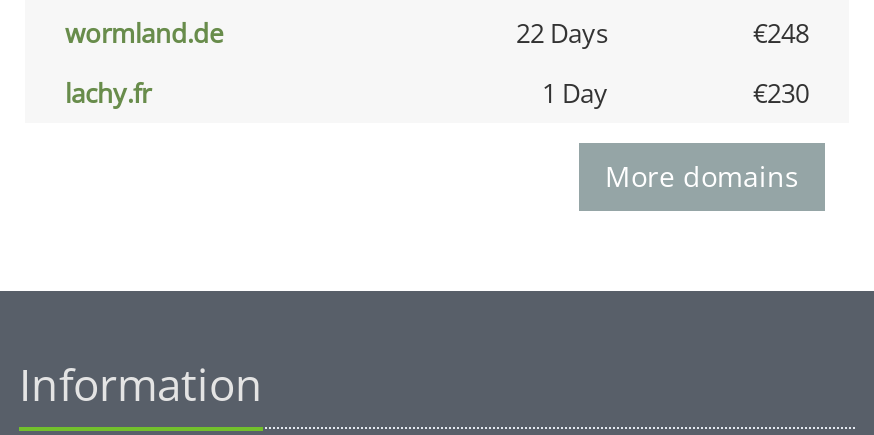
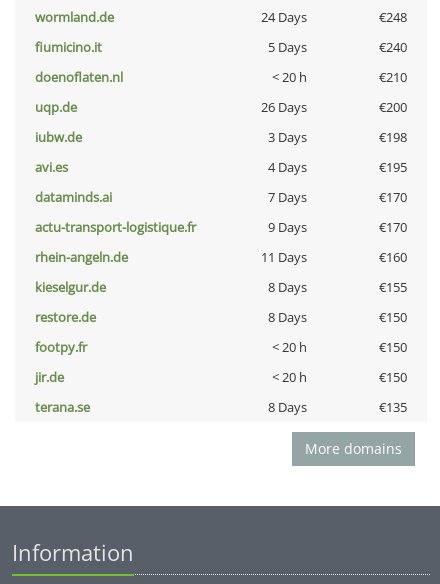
[516,15,608,51] 22 Days -> [260,8,306,26] 24 Days
[65,75,809,111] lachy.fr | 1 Day | €230 -> [35,38,407,416] fiumicino.it | 5 Days | €240 | doenoflaten.nl | < 20 h | €210 | uqp.de | 26 Days | €200 | iubw.de | 3 Days | €198 | avi.es | 4 Days | €195 | dataminds.ai | 7 Days | €170 | actu-transport-logistique.fr | 9 Days | €170 | rhein-angeln.de | 11 Days | €160 | kieselgur.de | 8 Days | €155 | restore.de | 8 Days | €150 | footpy.fr | < 20 h | €150 | jir.de | < 20 h | €150 | terana.se | 8 Days | €135

